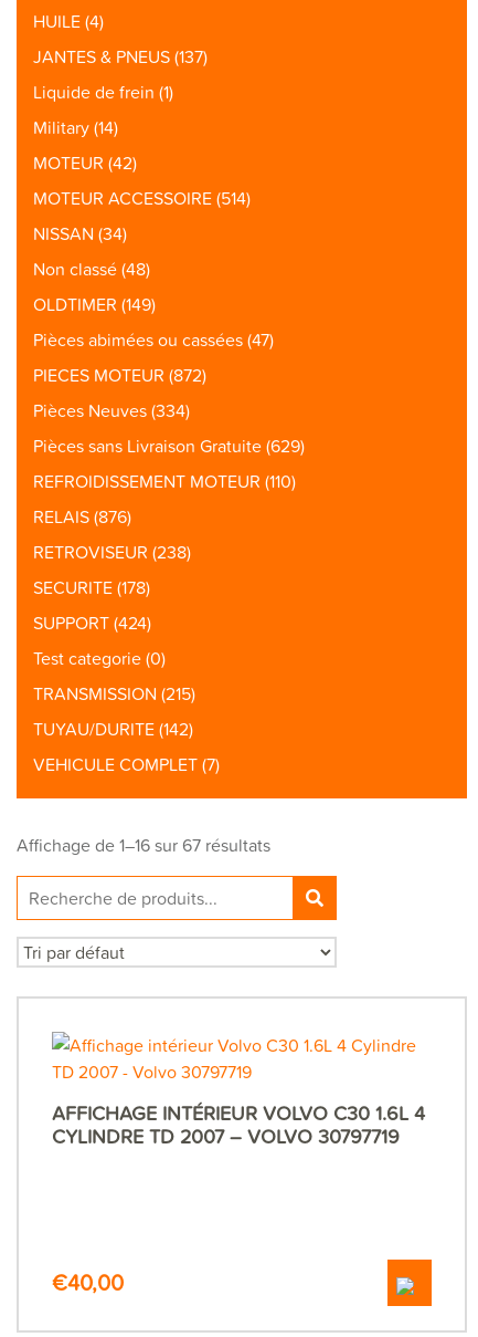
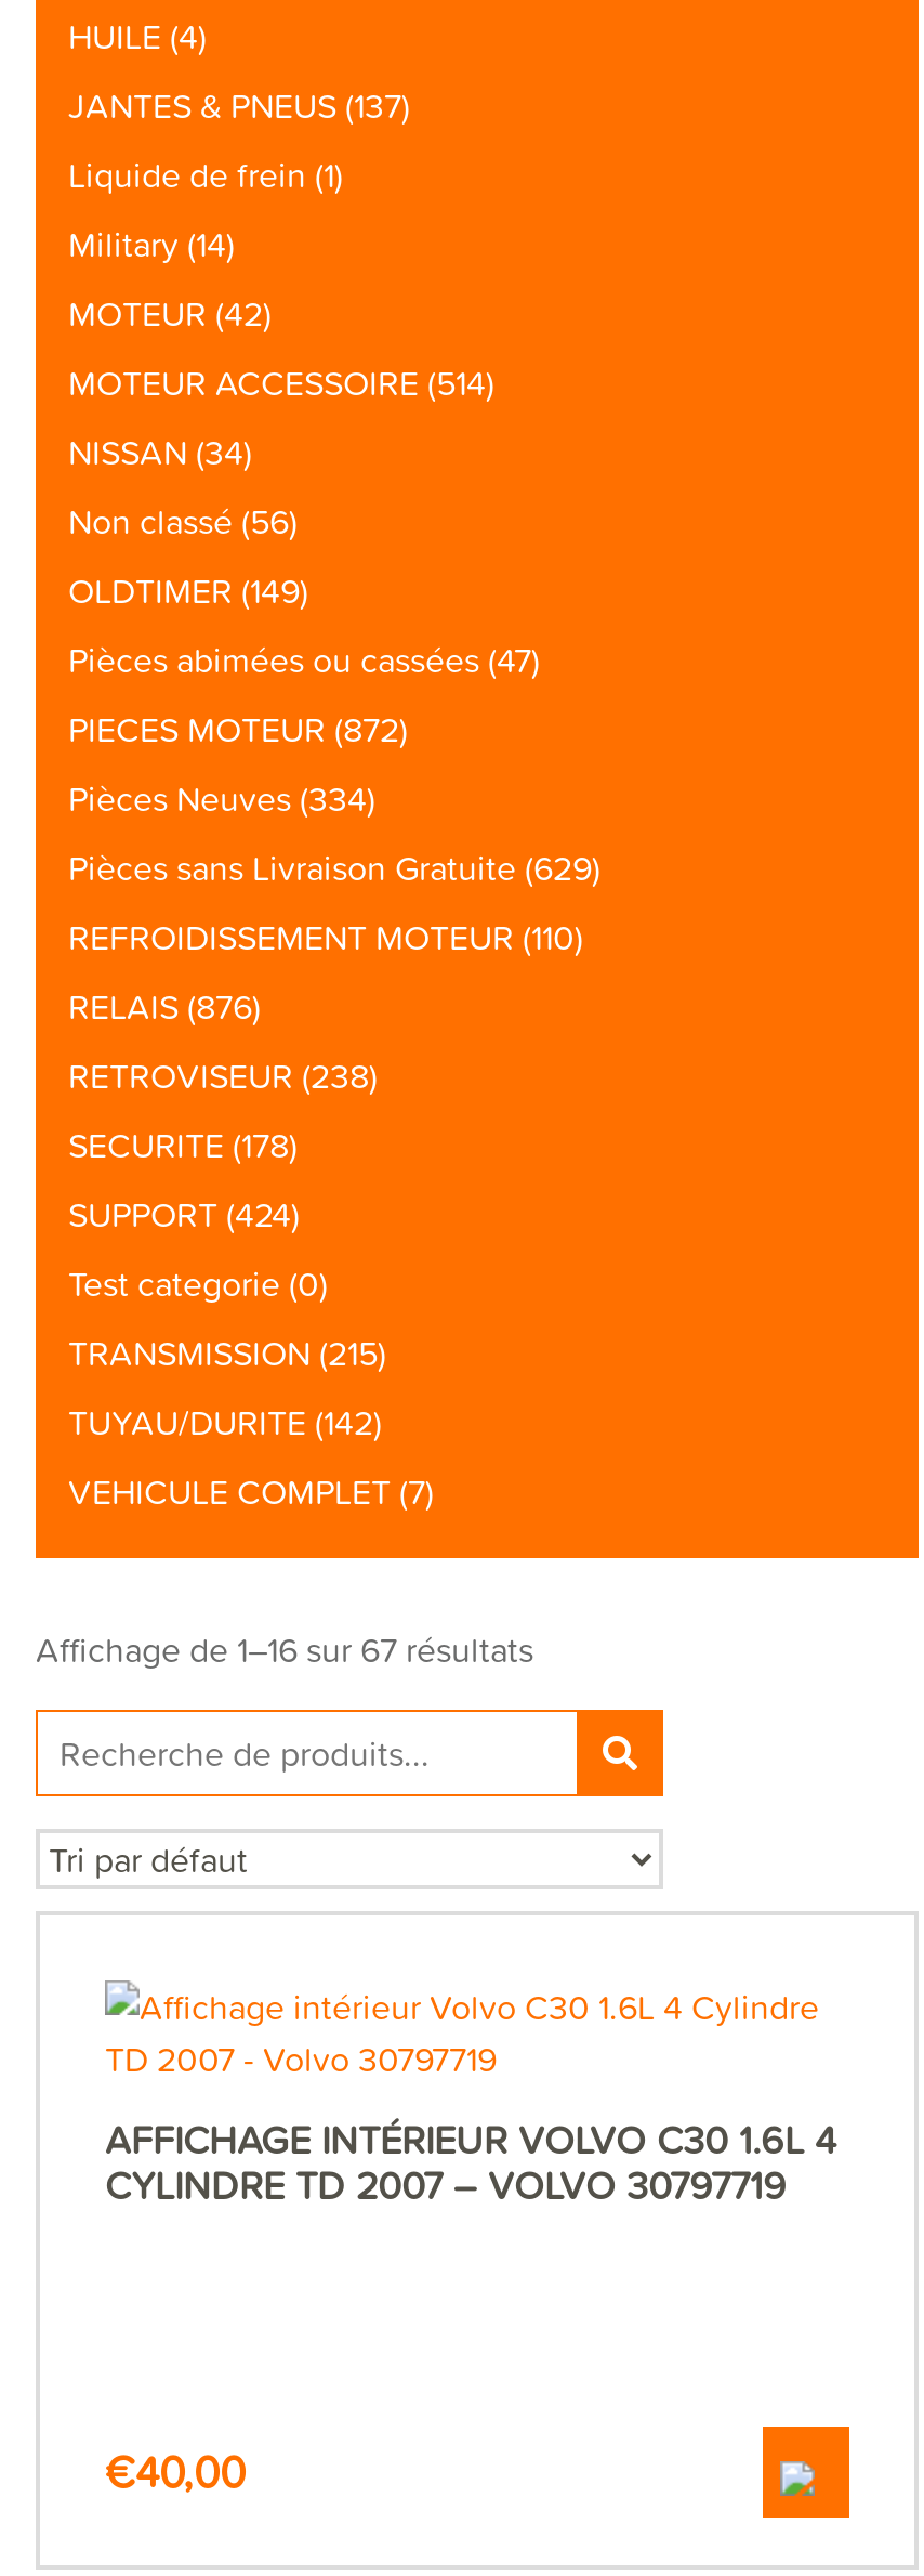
[33,257,150,281] Non classé (48) -> [68,497,298,545] Non classé (56)

